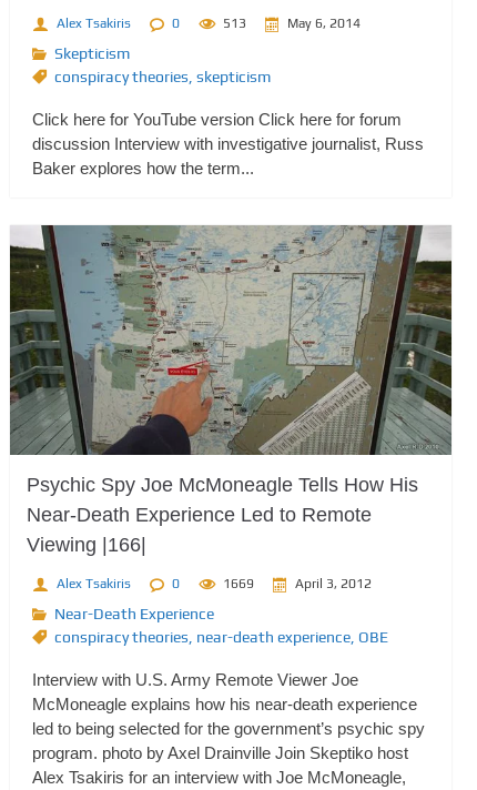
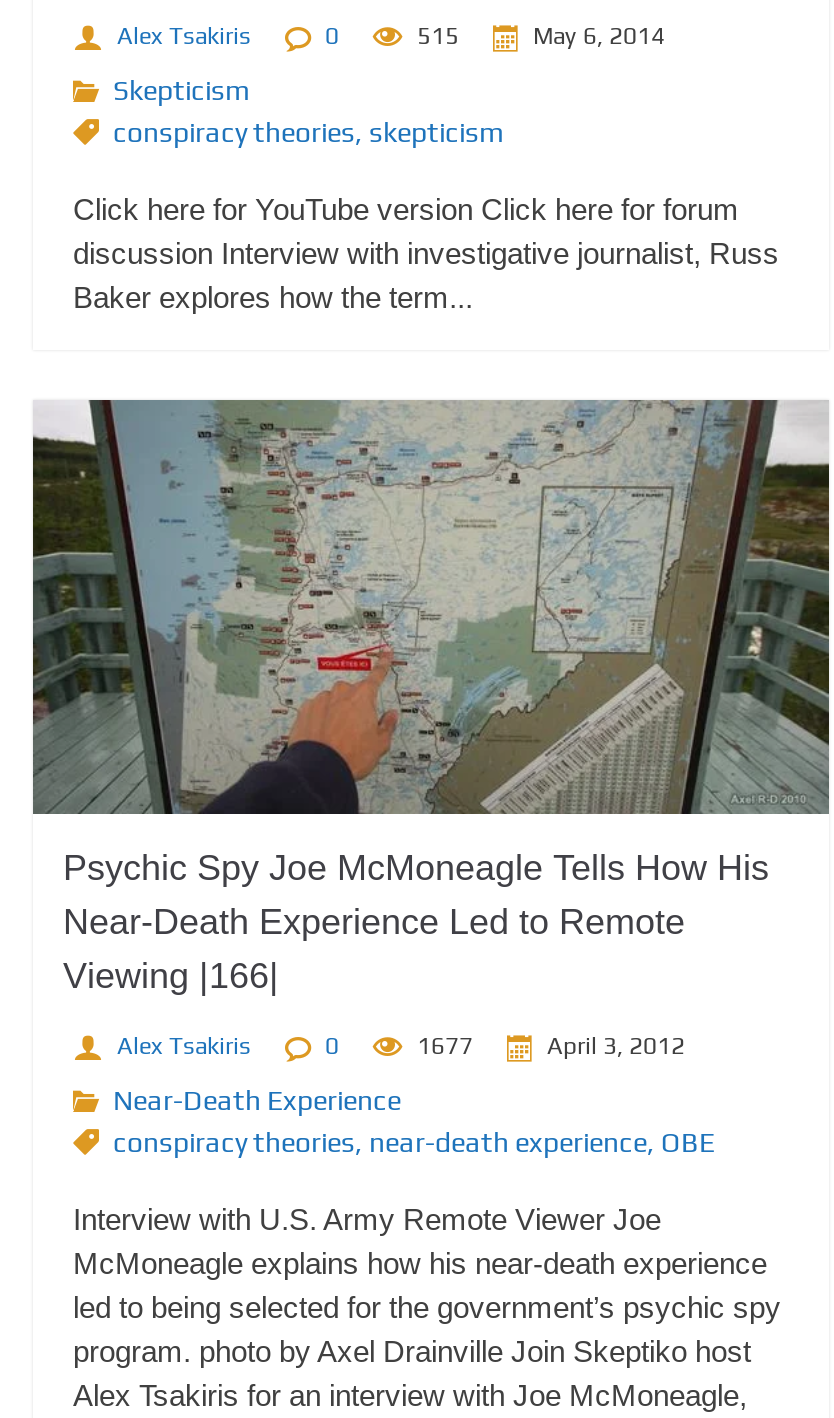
[223,16,246,31] 513 -> [417,22,459,50] 515
[223,576,254,591] 1669 -> [417,1032,473,1060] 1677

